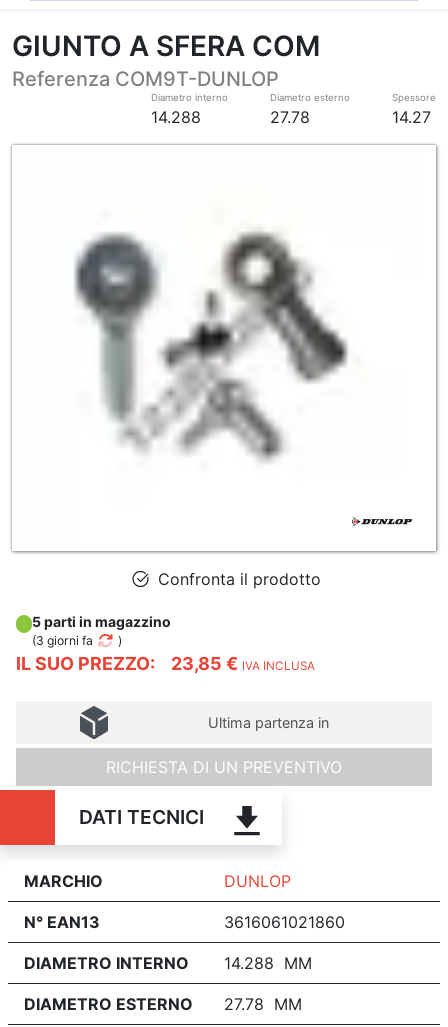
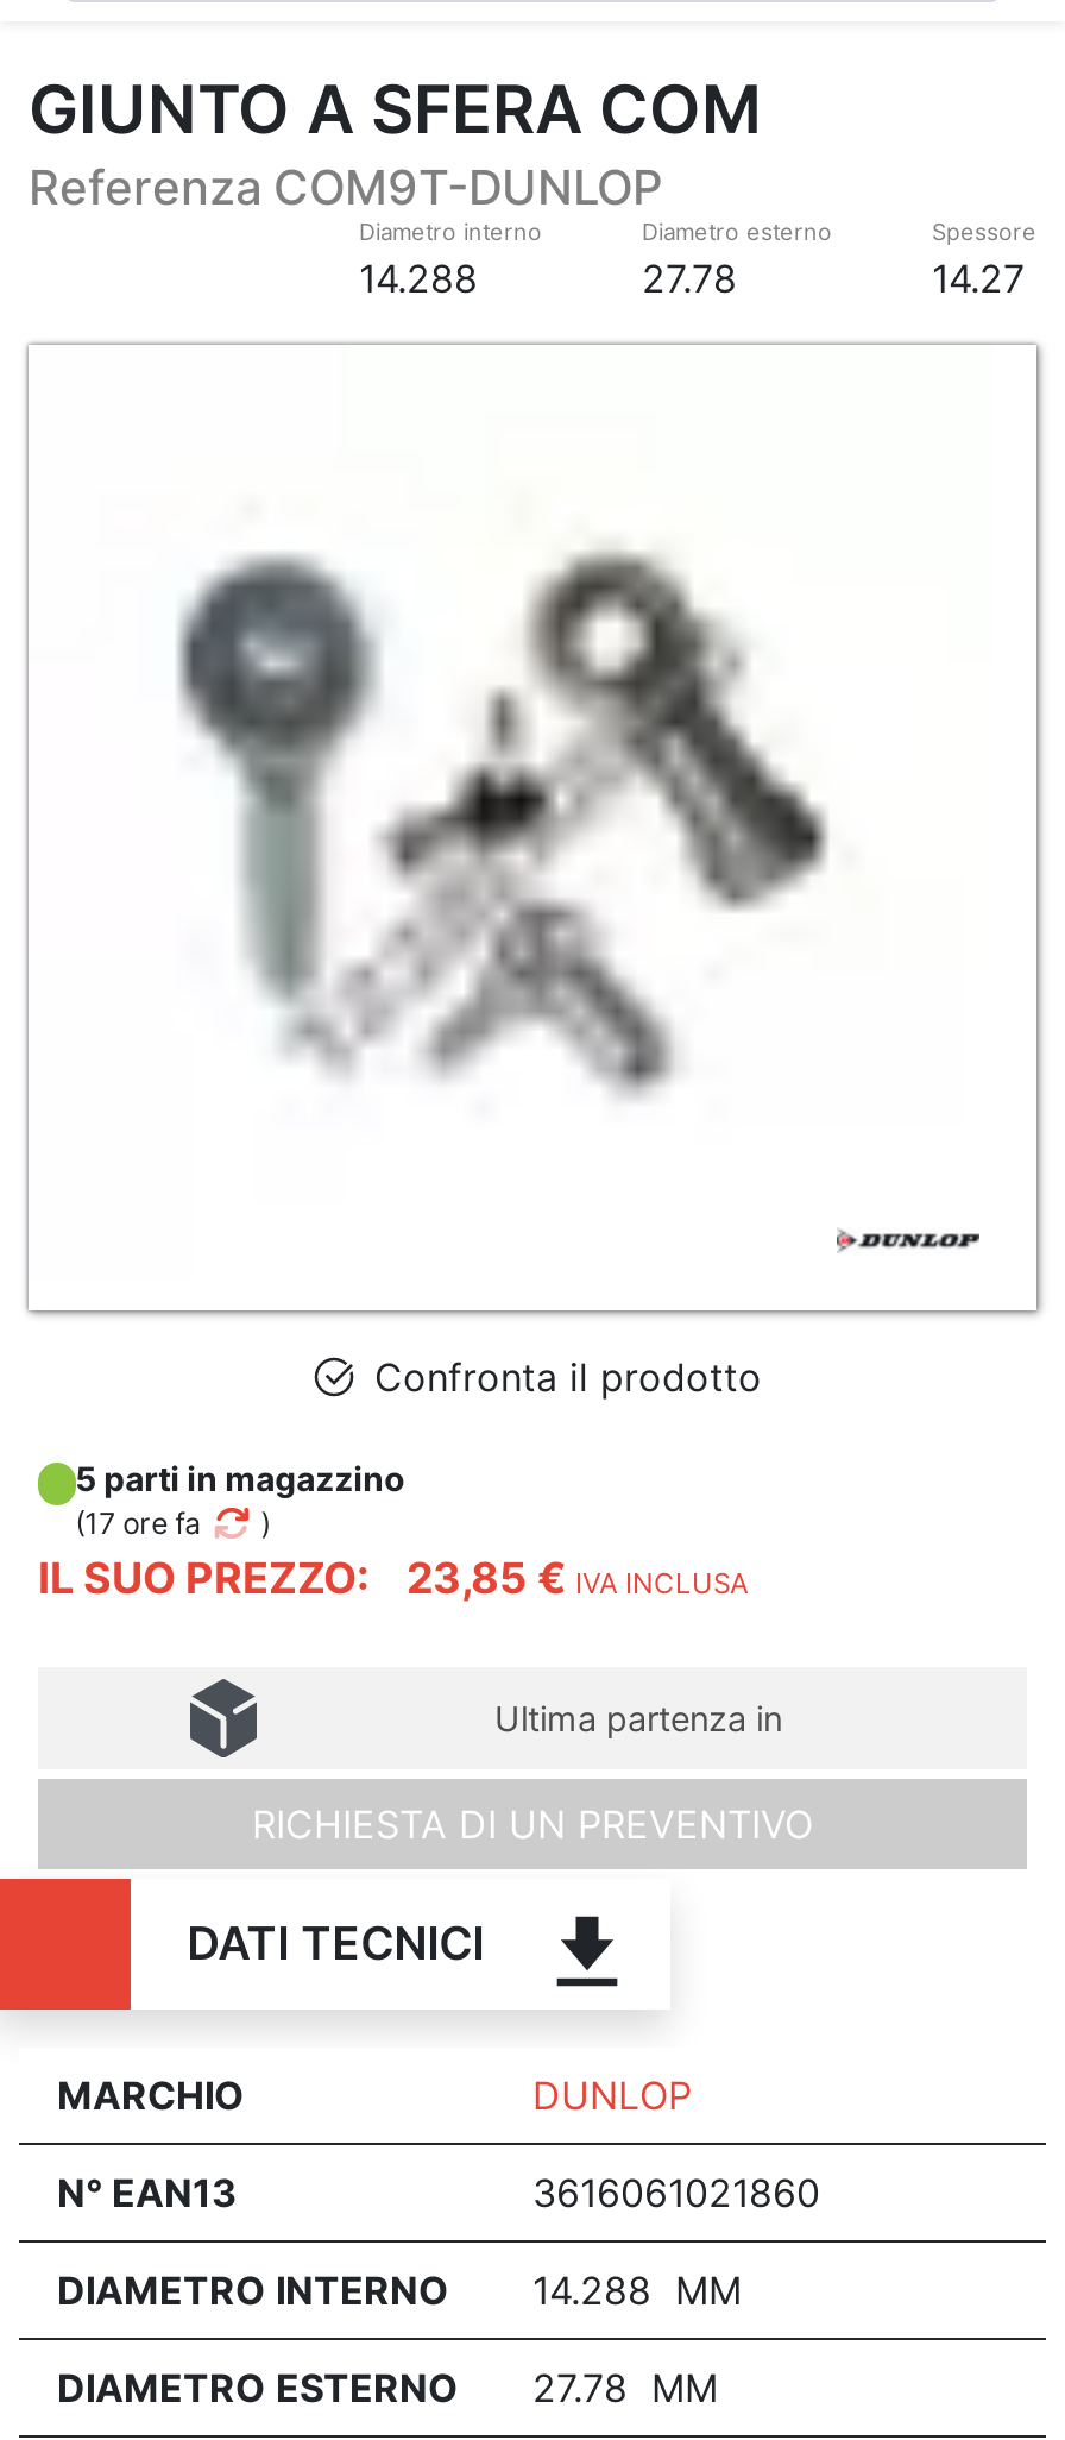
[32,633,93,648] (3 giorni fa -> [75,1505,201,1541] (17 ore fa

